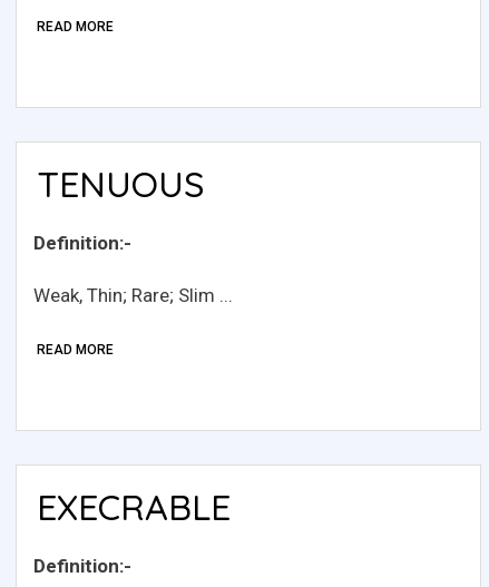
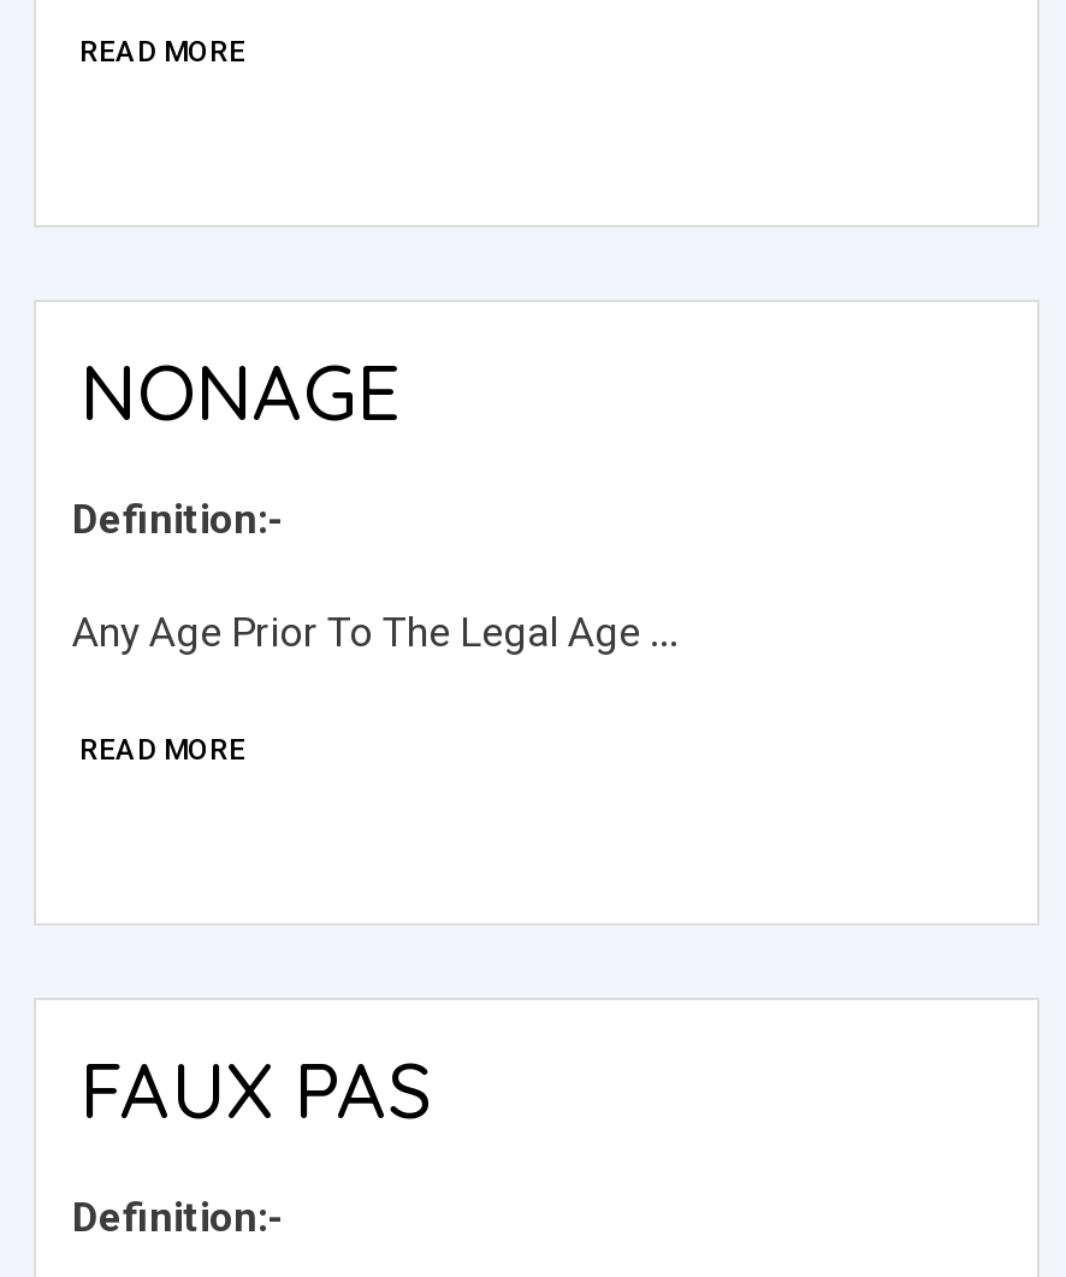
[37,162,204,206] TENUOUS -> [79,343,399,439] NONAGE
[33,284,233,306] Weak, Thin; Rare; Slim ... -> [72,608,679,656] Any Age Prior To The Legal Age ...
[37,485,231,529] EXECRABLE -> [79,1041,431,1137] FAUX PAS

